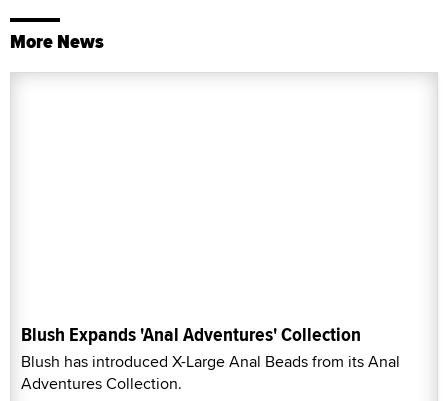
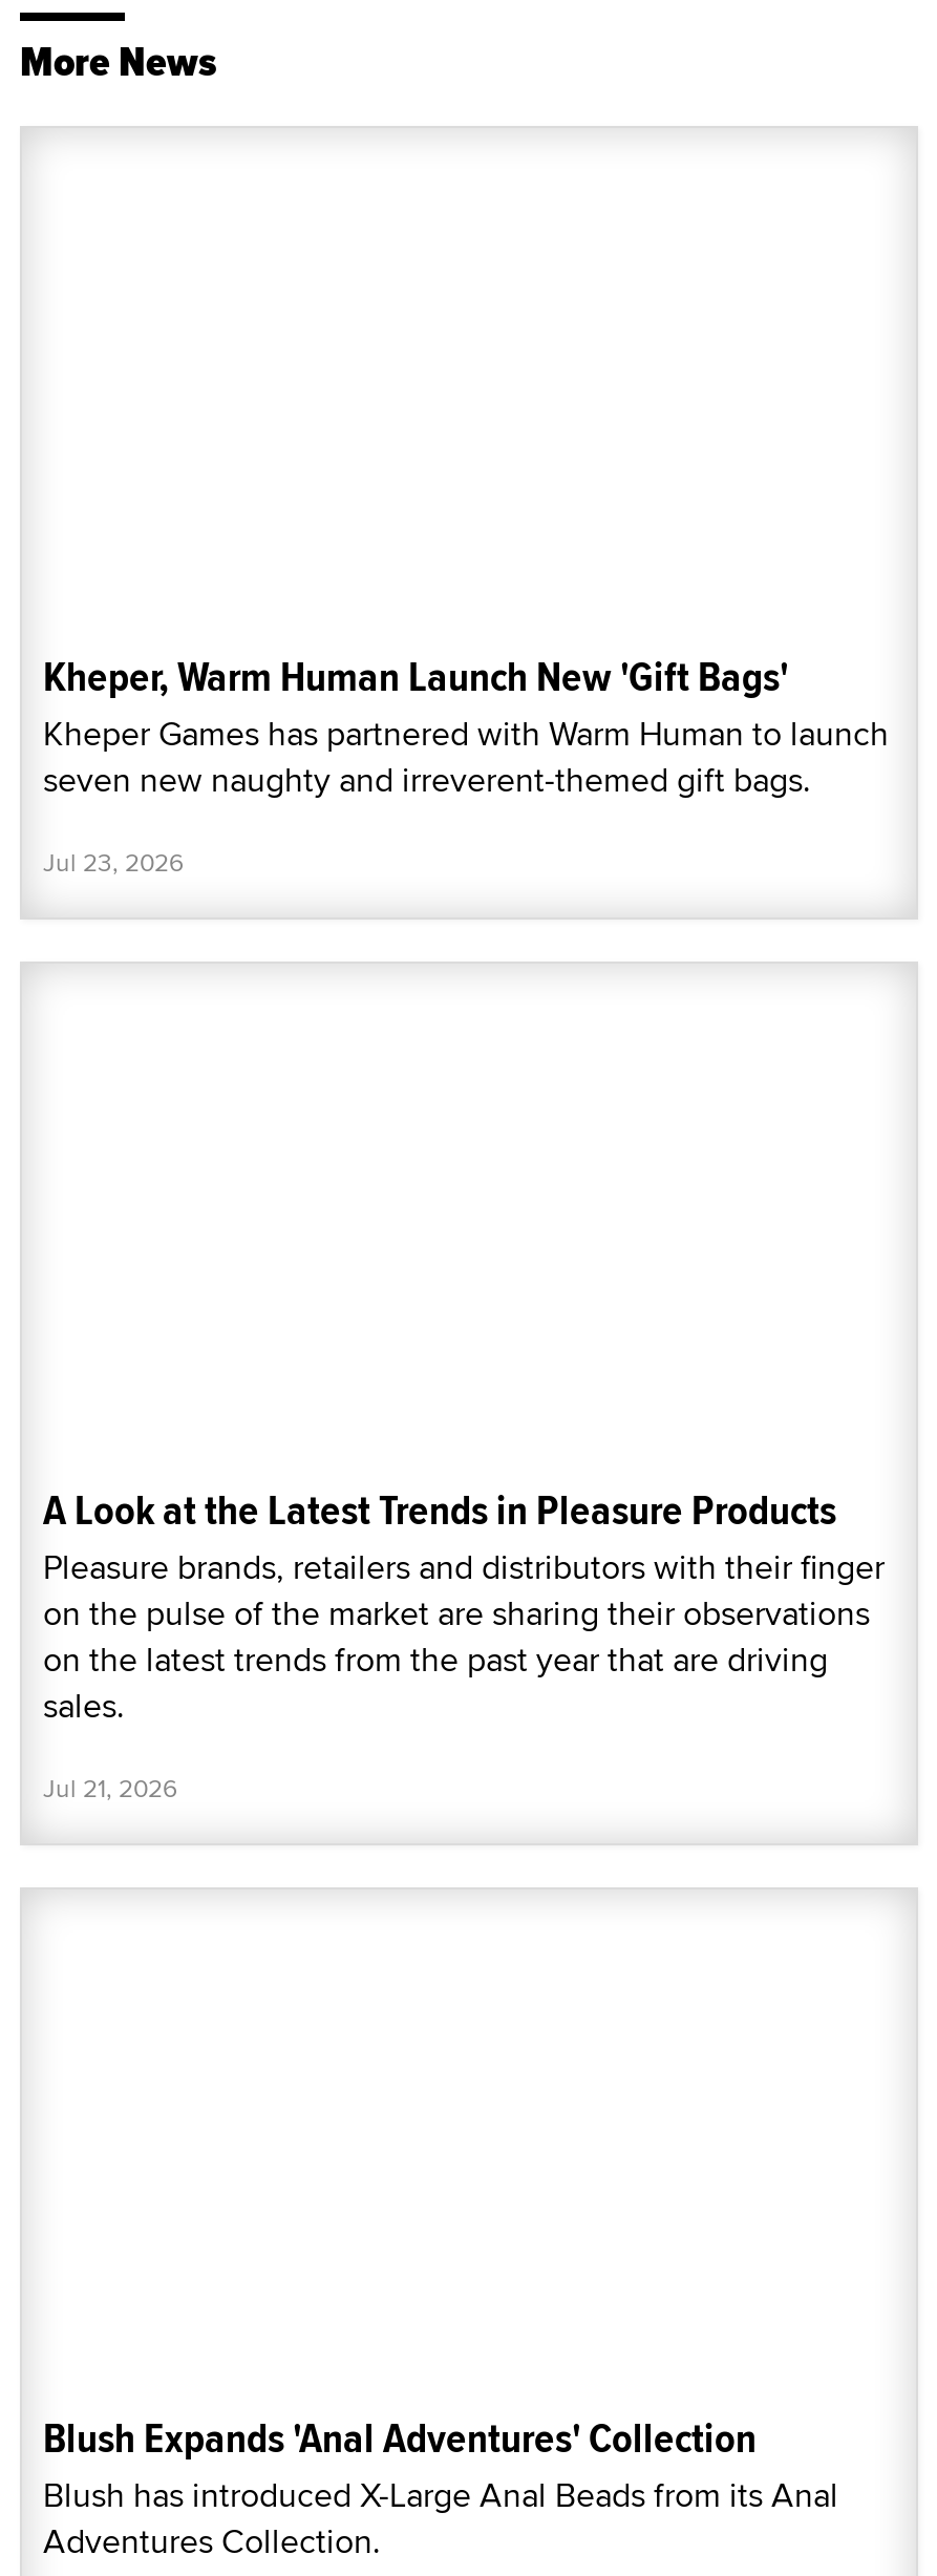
none -> [43,646,889,879] Kheper, Warm Human Launch New 'Gift Bags' | Kheper Games has partnered with Warm Human to launch | seven new naughty and irreverent-themed gift bags. | Jul 23, 2026
none -> [43,1481,885,1806] A Look at the Latest Trends in Pleasure Products | Pleasure brands, retailers and distributors with their finger | on the pulse of the market are sharing their observations | on the latest trends from the past year that are driving | sales. | Jul 21, 2026

